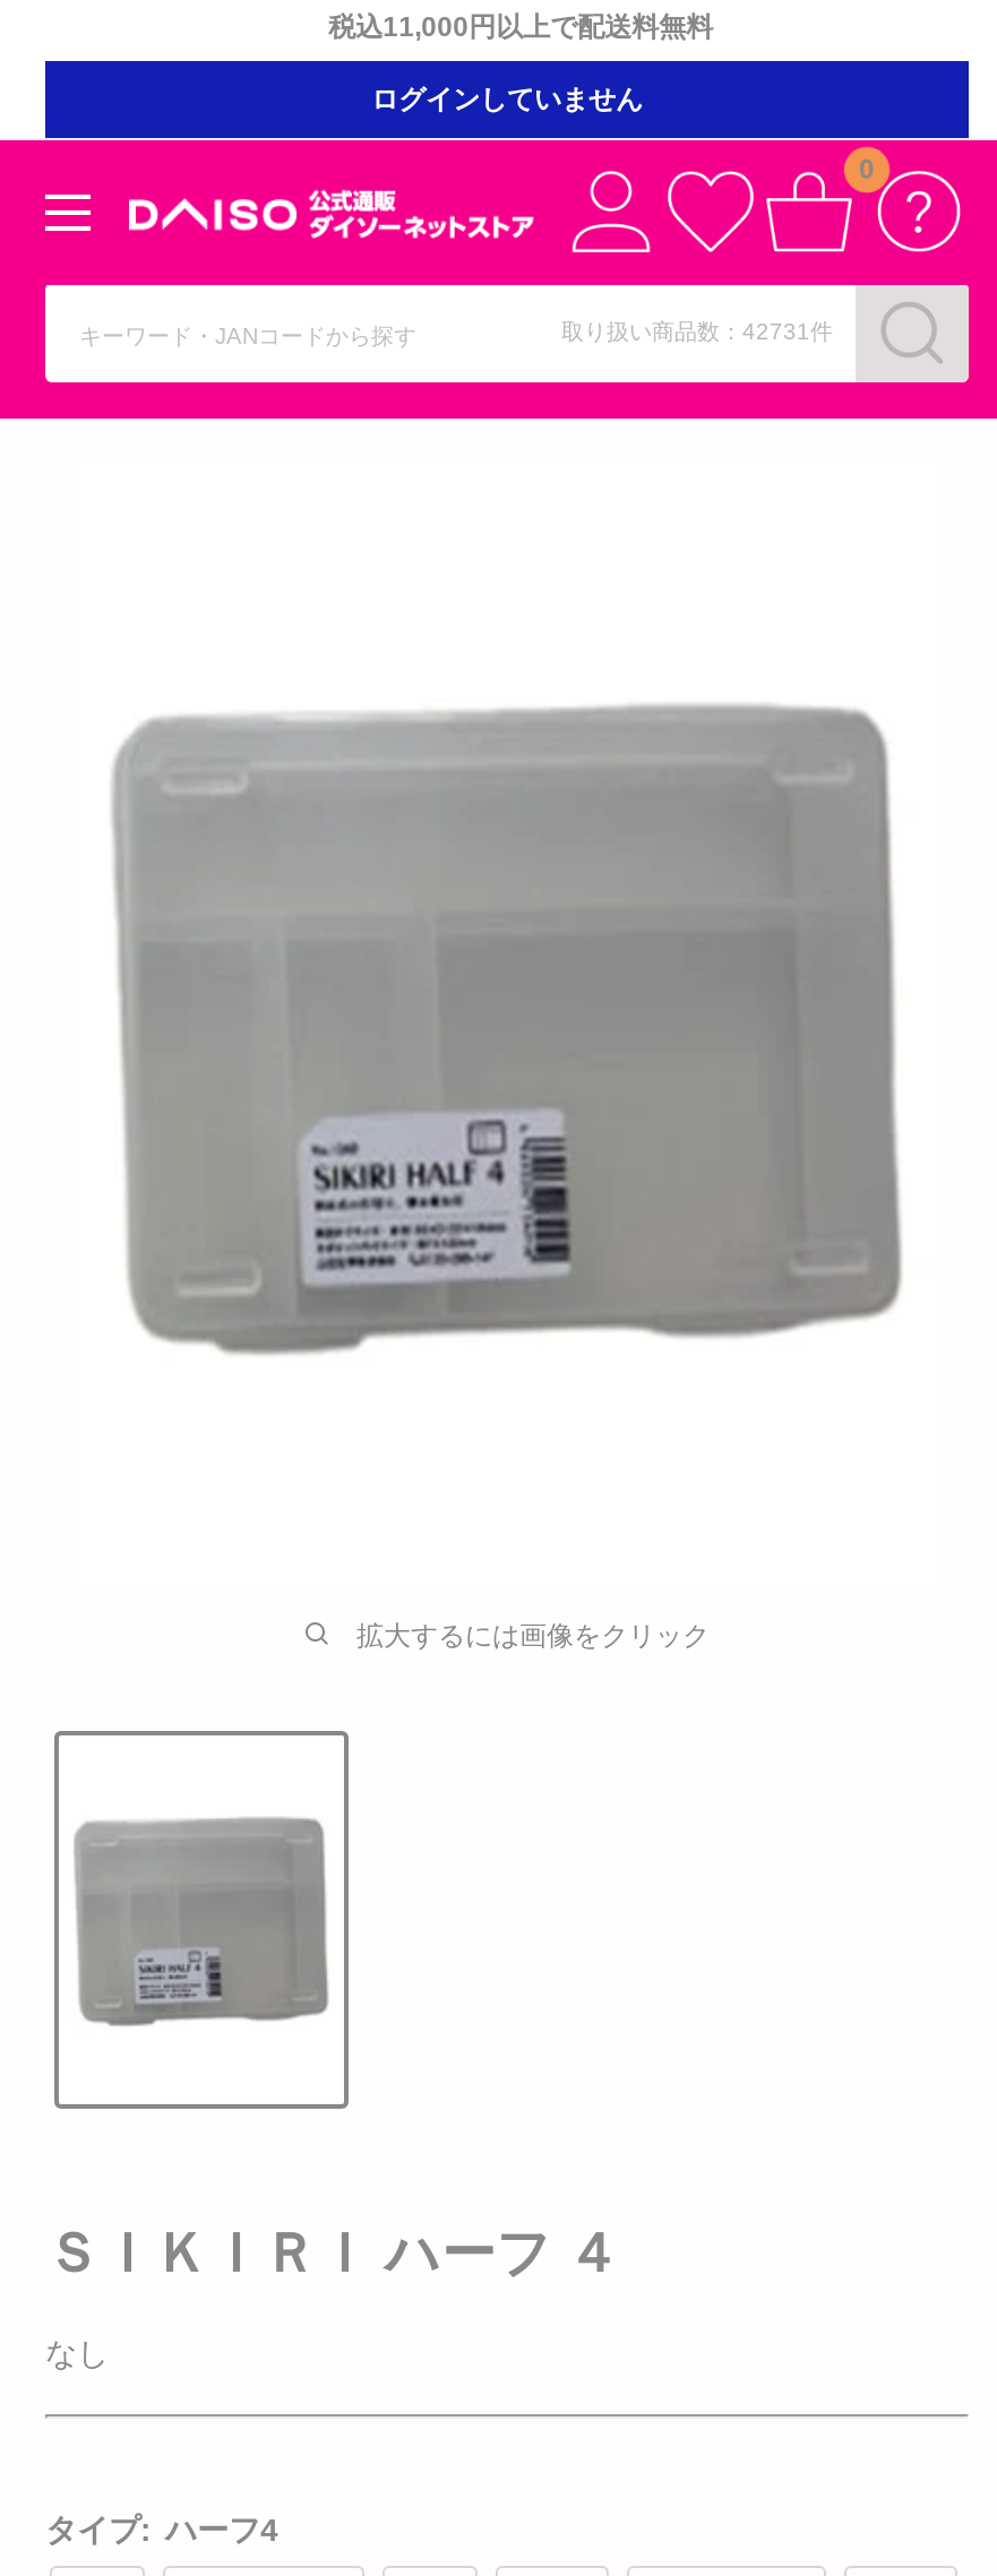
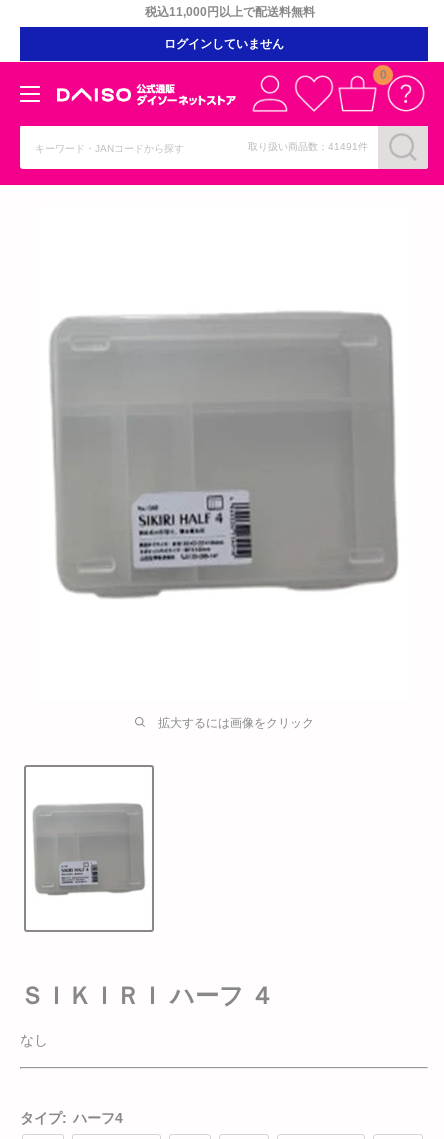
[561,318,833,343] 取り扱い商品数：42731件 -> [248,141,368,152] 取り扱い商品数：41491件

